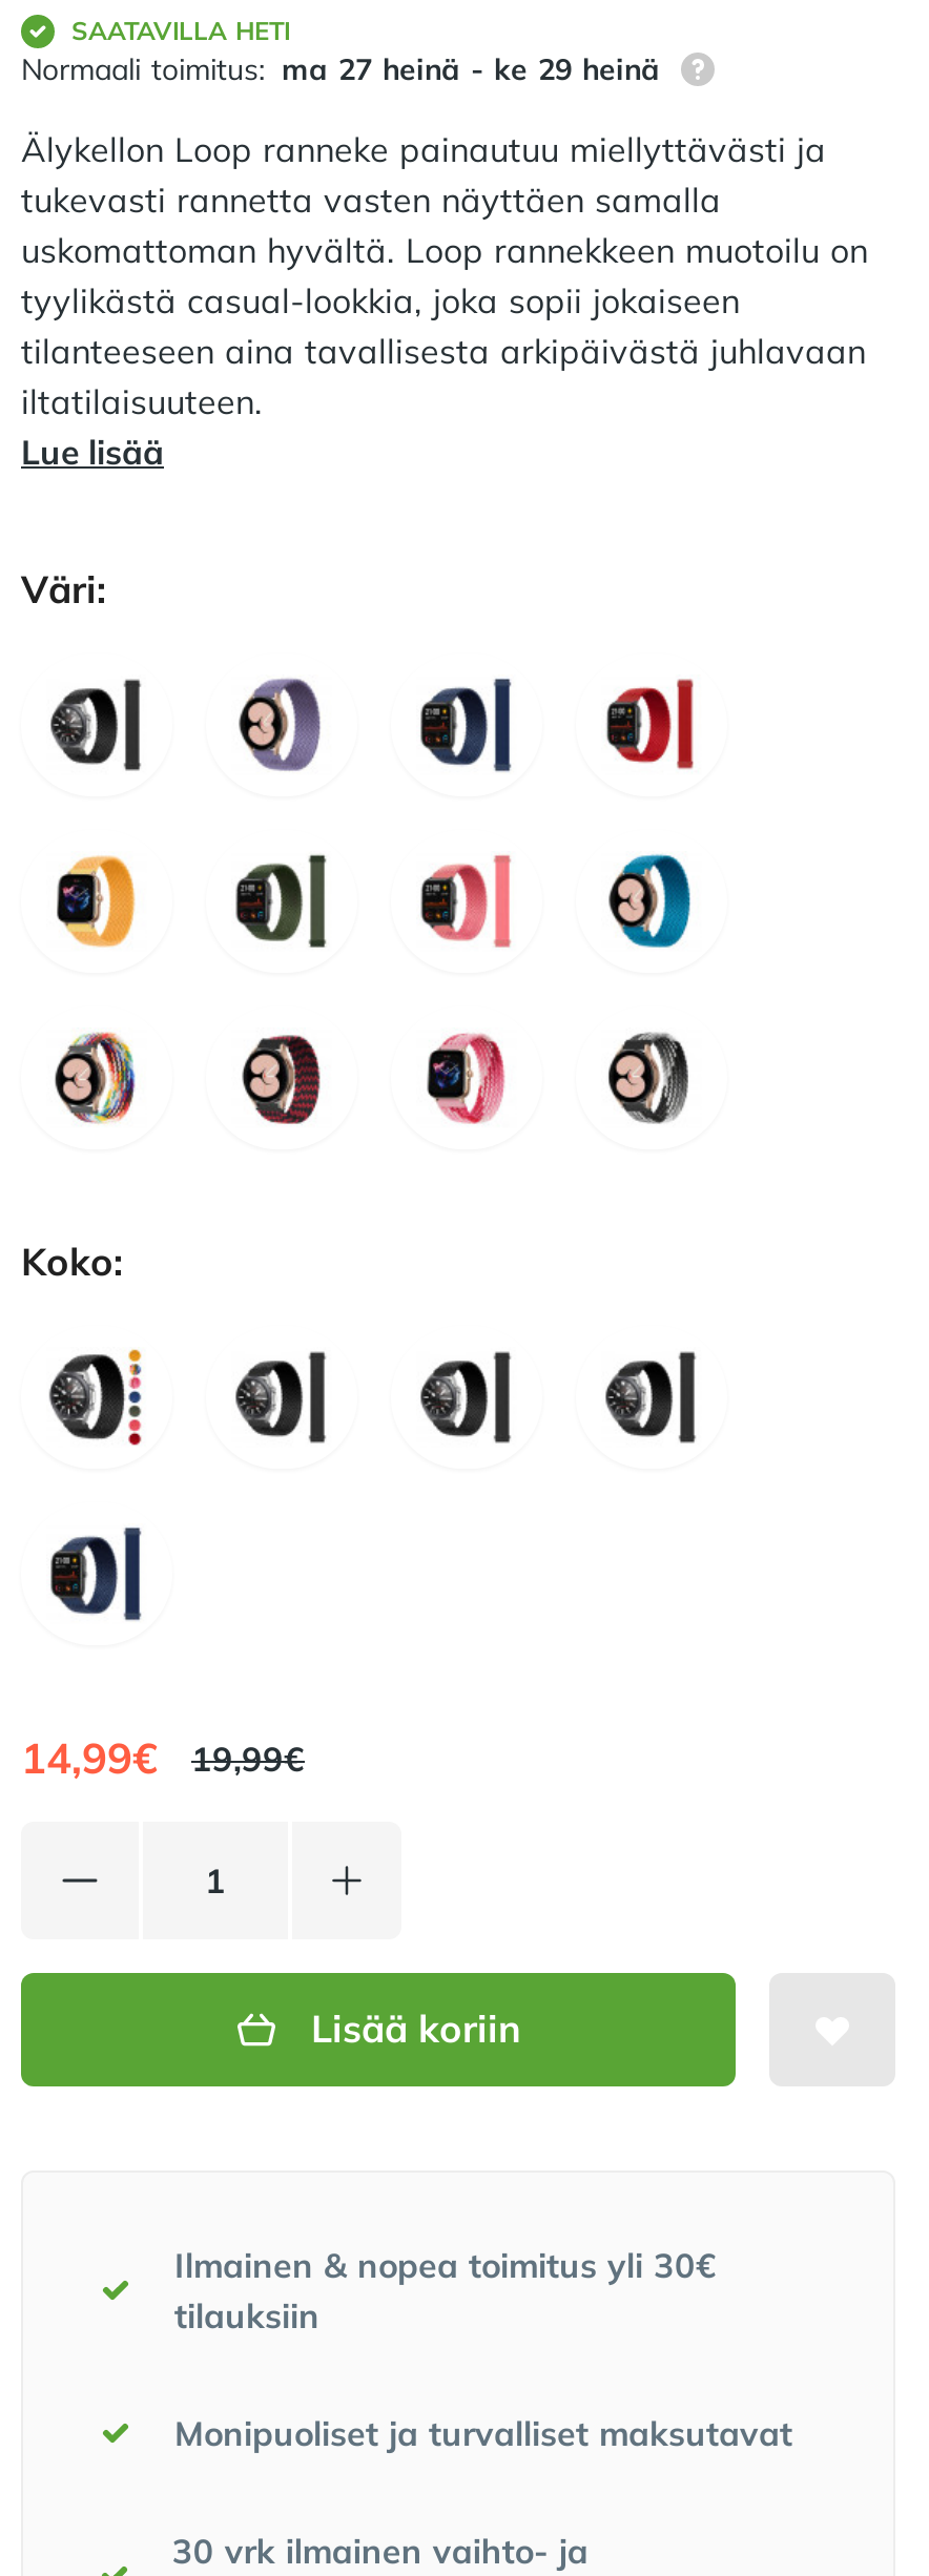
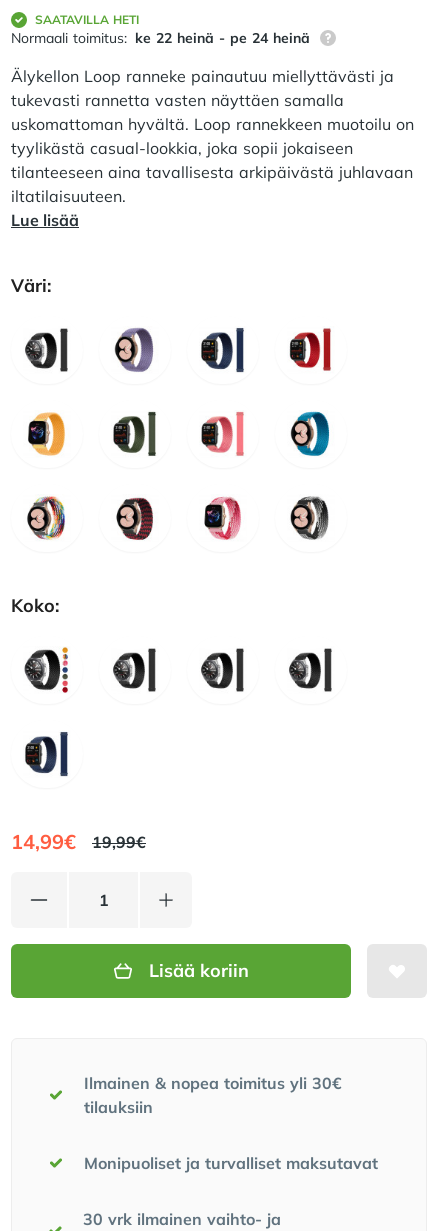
[21,50,660,88] Normaali toimitus: ma 27 heinä - ke 29 heinä -> [11,29,310,47] Normaali toimitus: ke 22 heinä - pe 24 heinä

